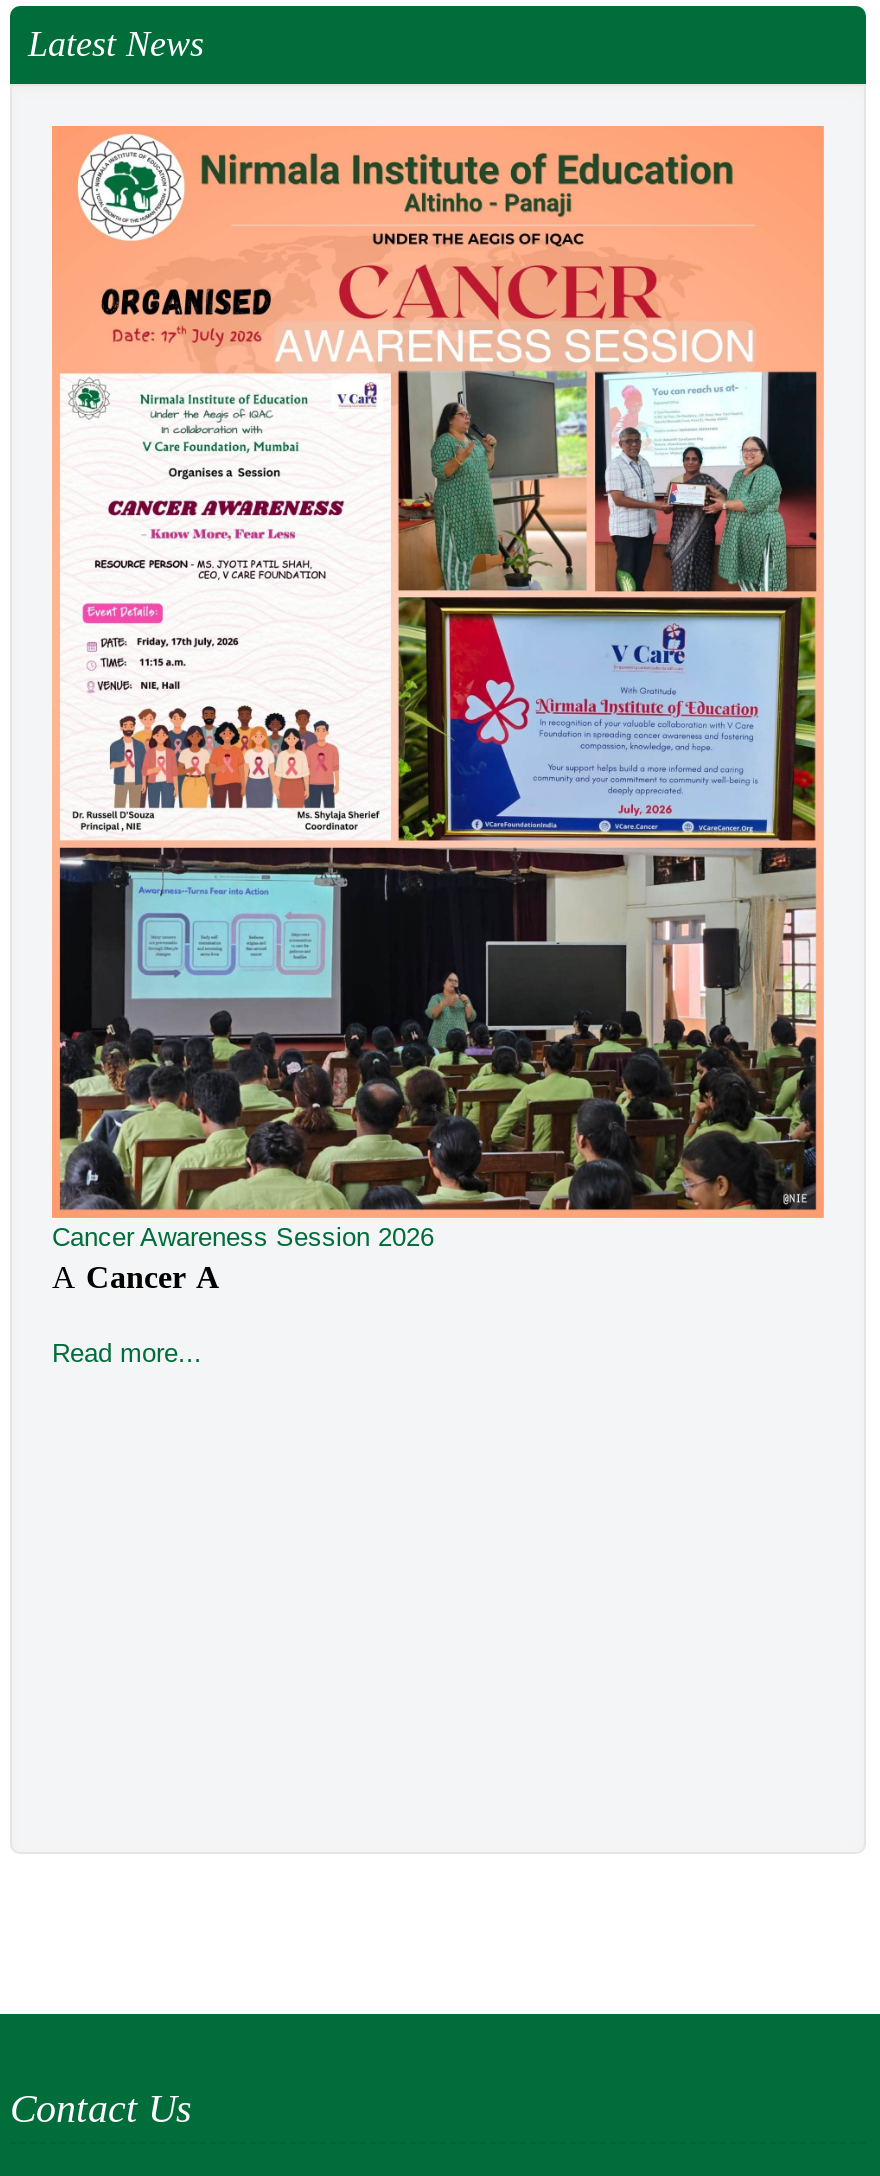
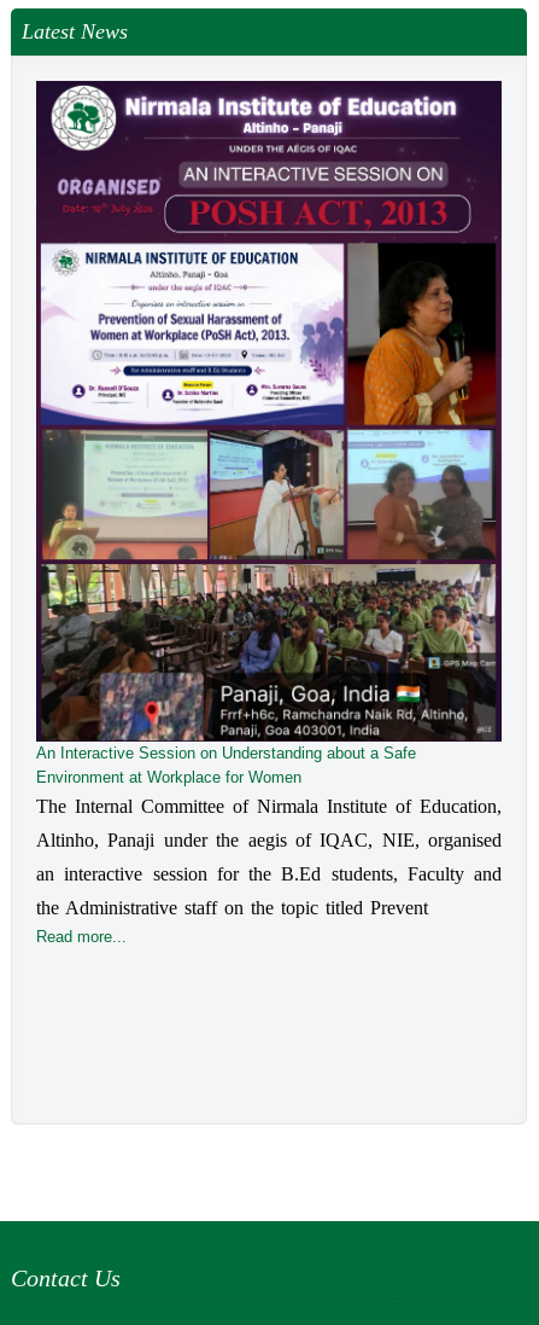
[52,126,824,1106] [image] -> [35,80,503,743] [image]
[52,1223,434,1295] Cancer Awareness Session 2026 | A Cancer A -> [36,743,502,917] An Interactive Session on Understanding about a Safe | Environment at Workplace for Women | The Internal Committee of Nirmala Institute of Education, | Altinho, Panaji under the aegis of IQAC, NIE, organised | an interactive session for the B.Ed students, Faculty and | the Administrative staff on the topic titled Prevent
moved [52,1338,202,1368] -> [36,927,127,945]: Read more...

